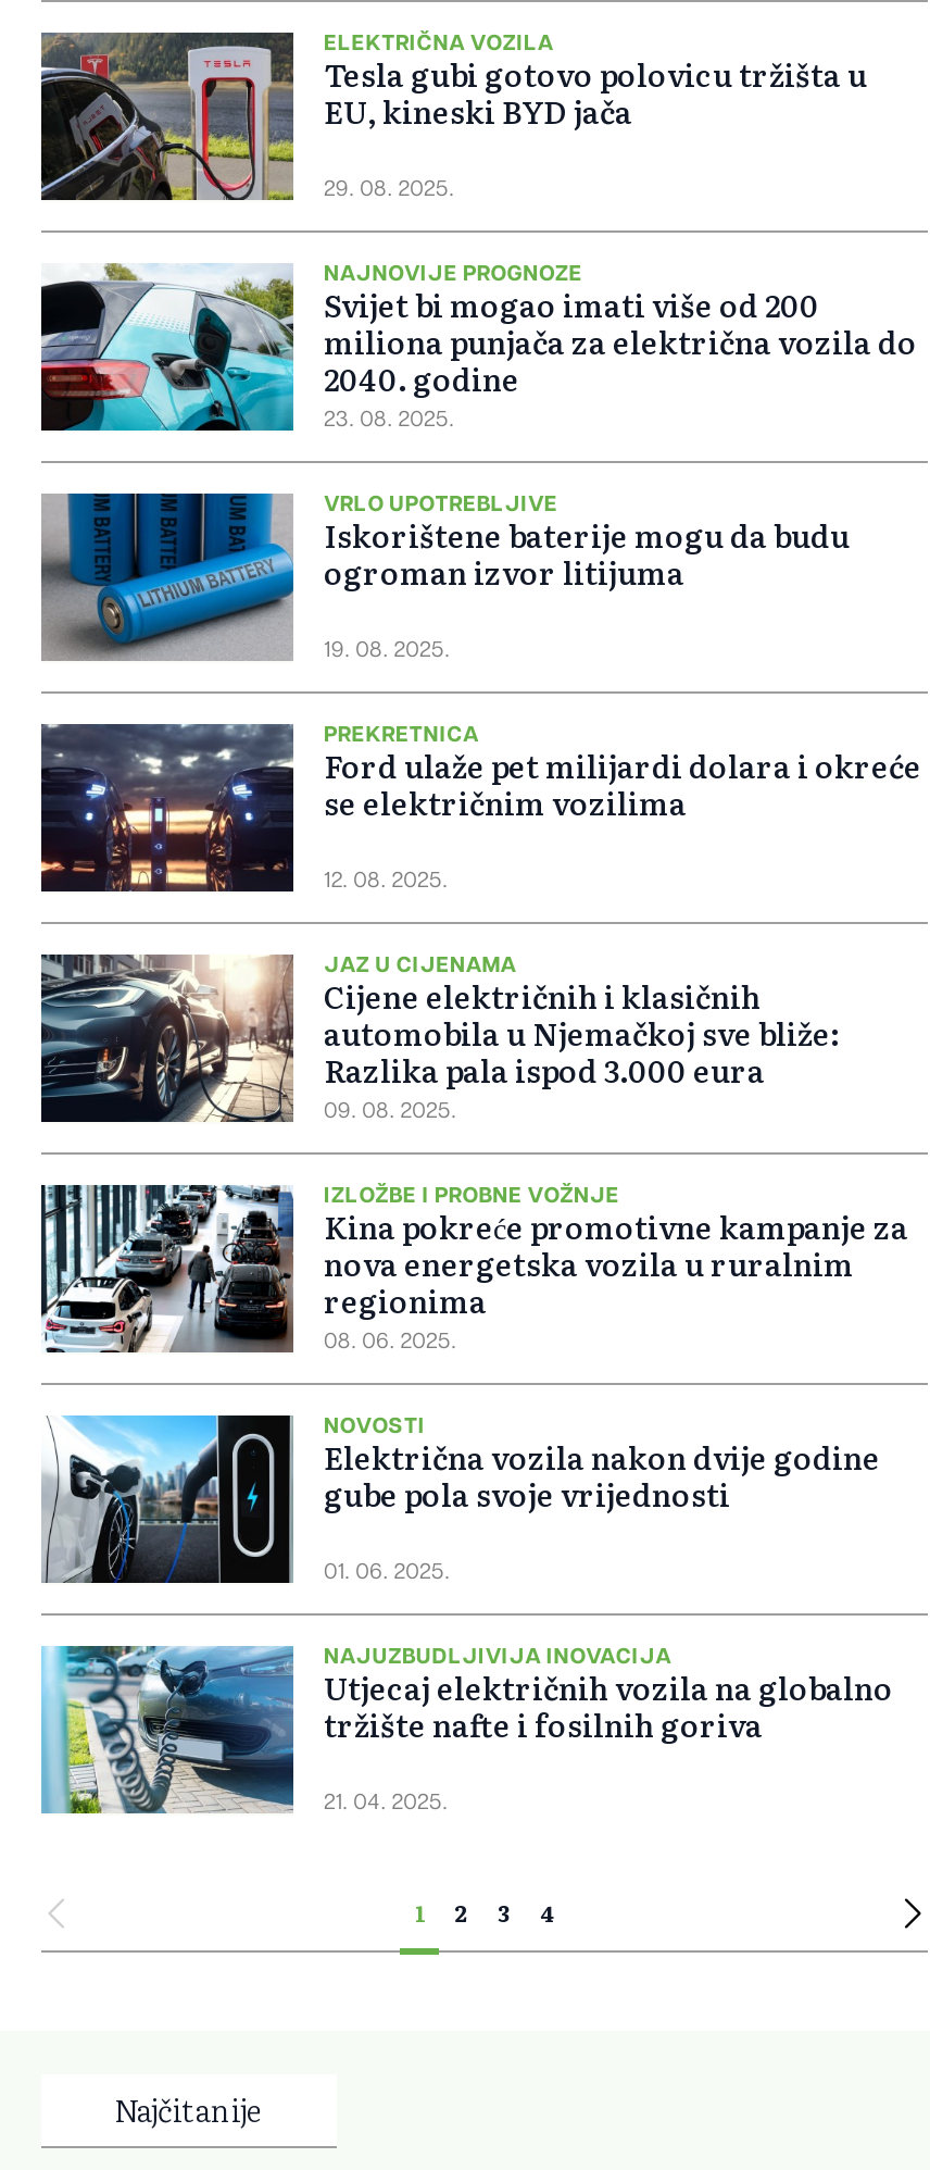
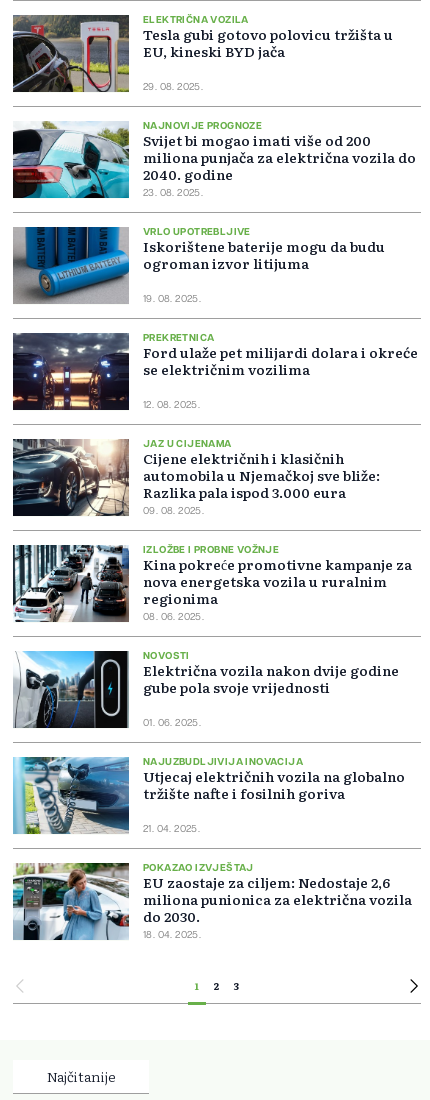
none -> [12,862,412,941] [image] | POKAZAO IZVJEŠTAJ | EU zaostaje za ciljem: Nedostaje 2,6 | miliona punionica za električna vozila | do 2030. | 18. 04. 2025.
[541,1896,554,1929] 4 -> none

